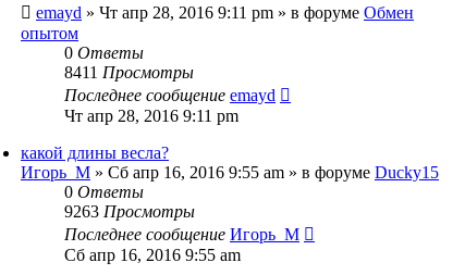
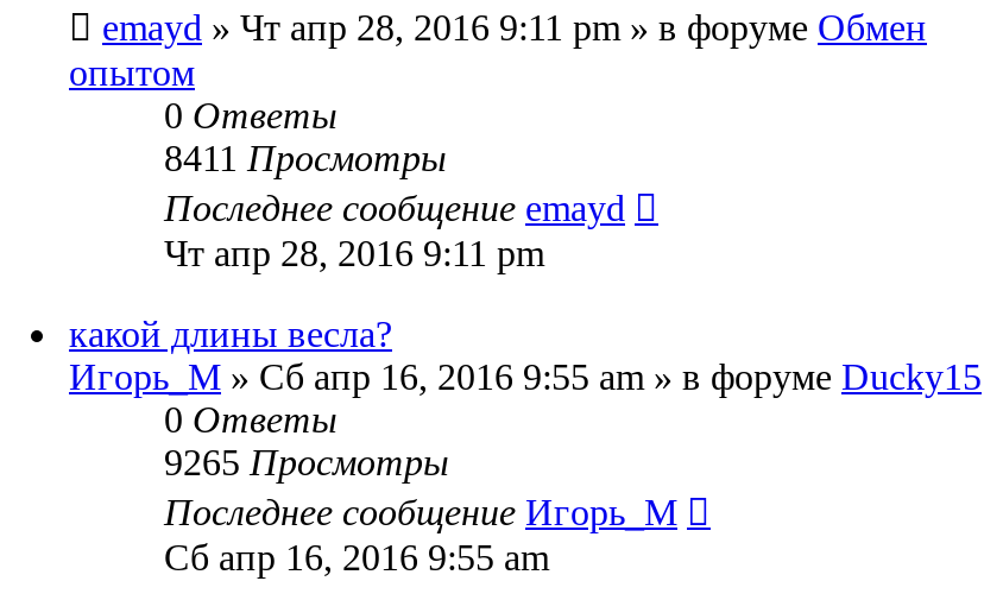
[64,202,195,221] 9263 Просмотры -> [164,442,449,482] 9265 Просмотры

